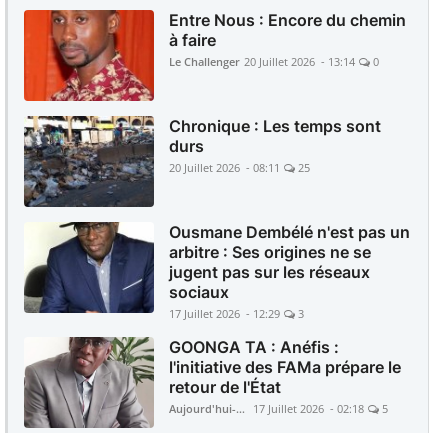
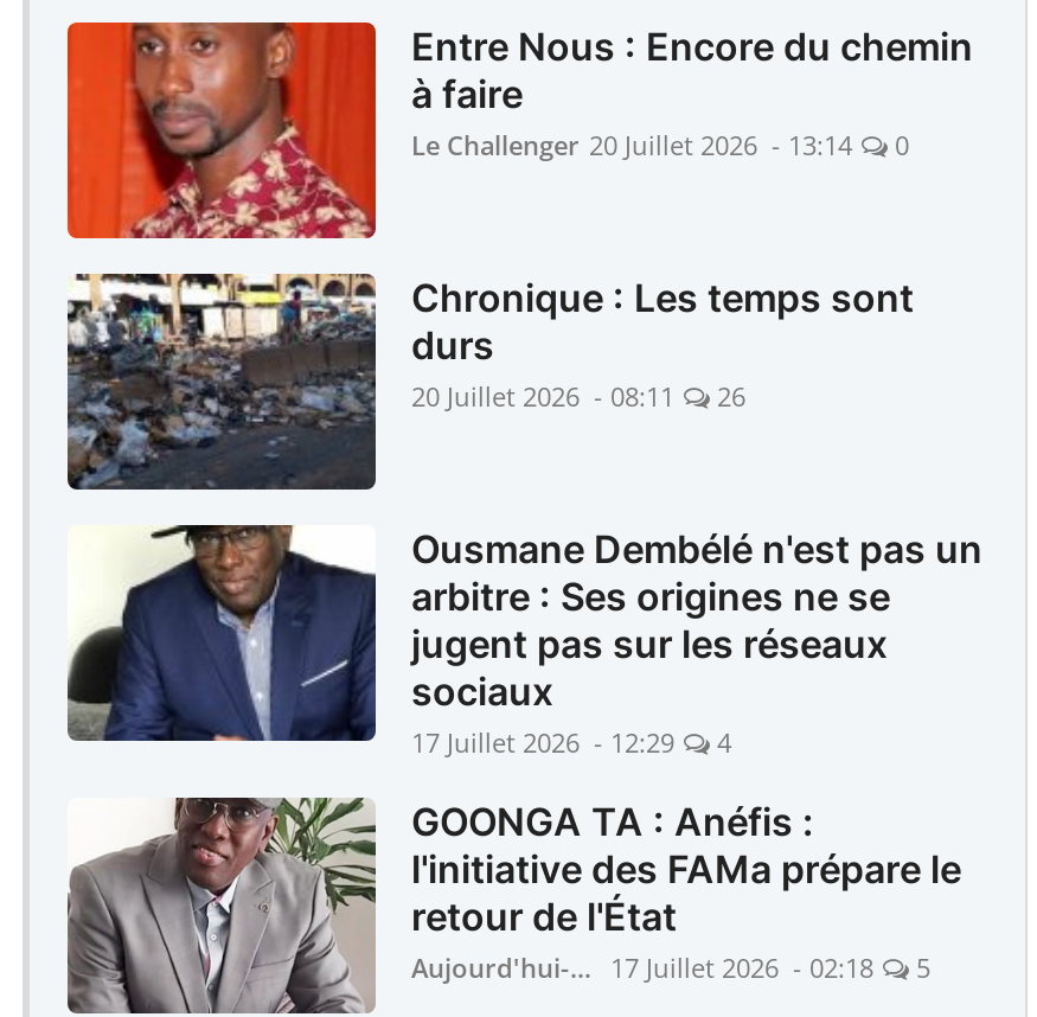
[169,160,310,175] 20 Juillet 2026 - 08:11 25 -> [411,379,745,414] 20 Juillet 2026 - 08:11 26
[169,306,304,321] 17 Juillet 2026 - 12:29 3 -> [411,725,731,760] 17 Juillet 2026 - 12:29 4

